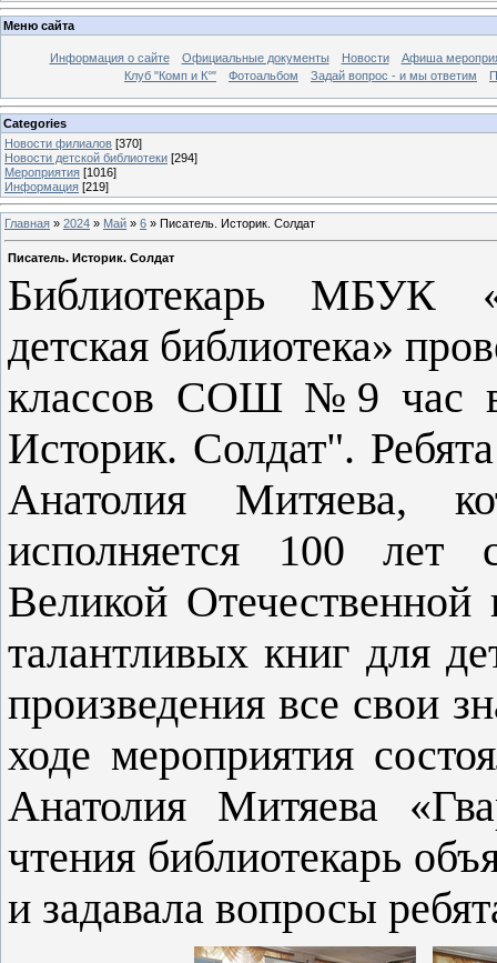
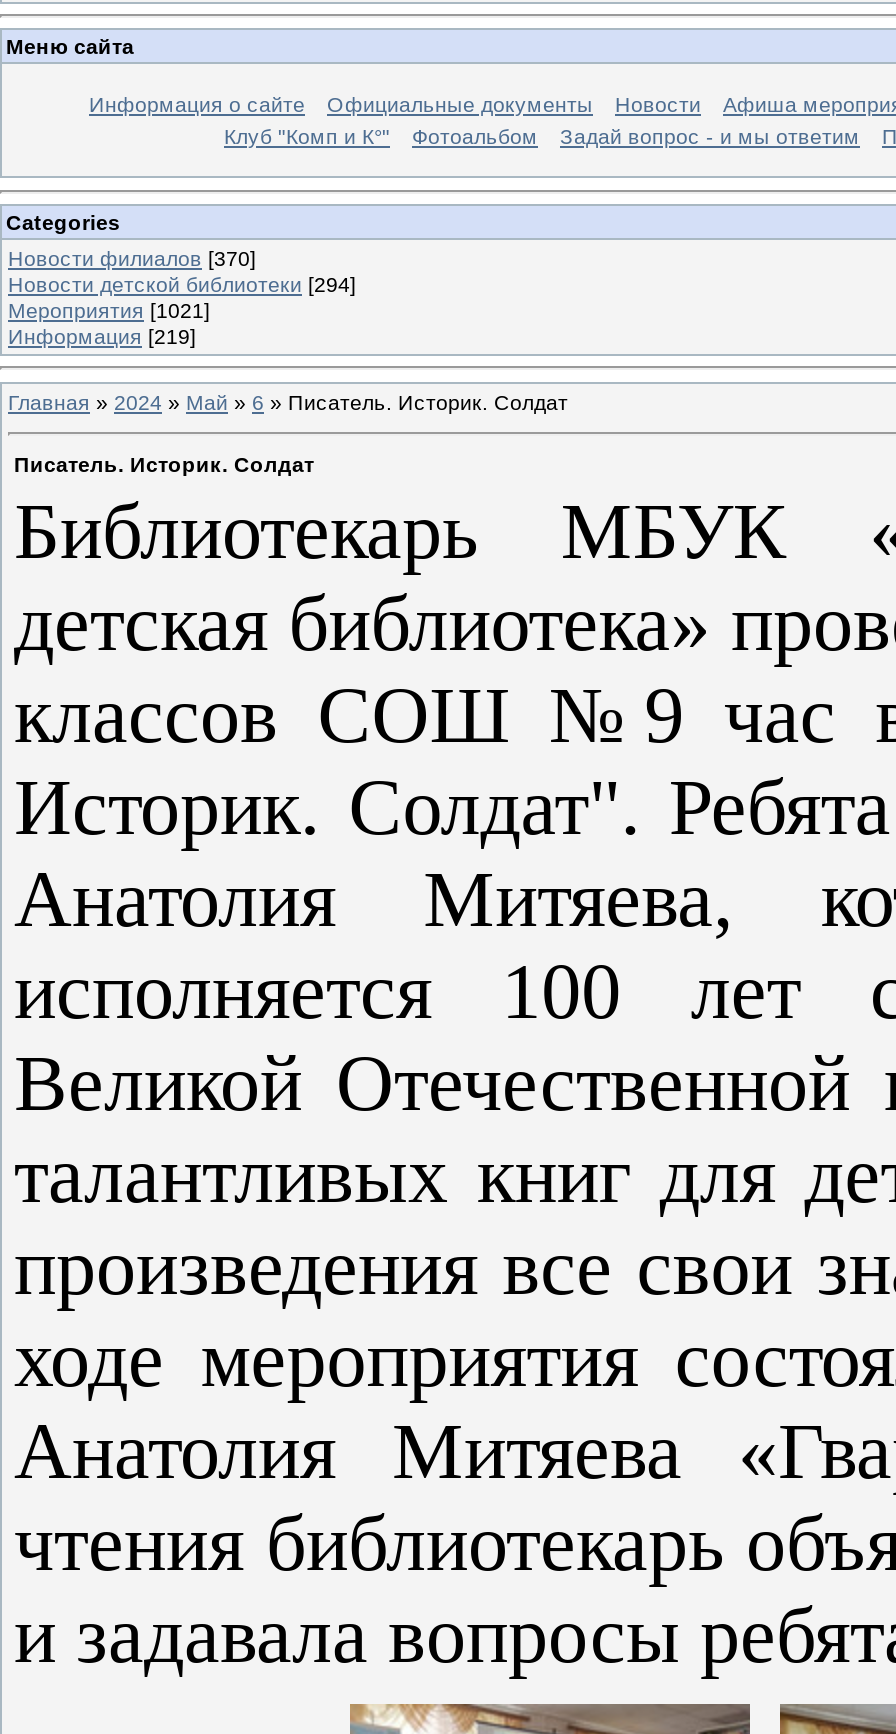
[4,165,116,179] Мероприятия [1016] -> [8,298,210,322] Мероприятия [1021]

